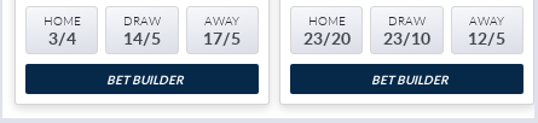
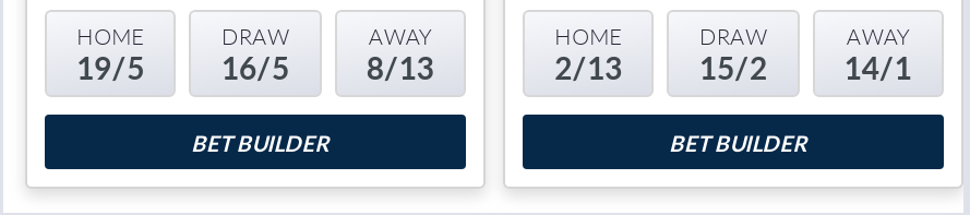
[48,27,76,50] 3/4 -> [77,47,144,89] 19/5
[123,27,161,50] 14/5 -> [221,47,289,89] 16/5
[203,27,241,50] 17/5 -> [366,47,434,89] 8/13
[303,27,350,50] 23/20 -> [555,47,622,89] 2/13
[383,27,430,50] 23/10 -> [699,47,767,89] 15/2
[468,27,506,50] 12/5 -> [844,47,912,89] 14/1

